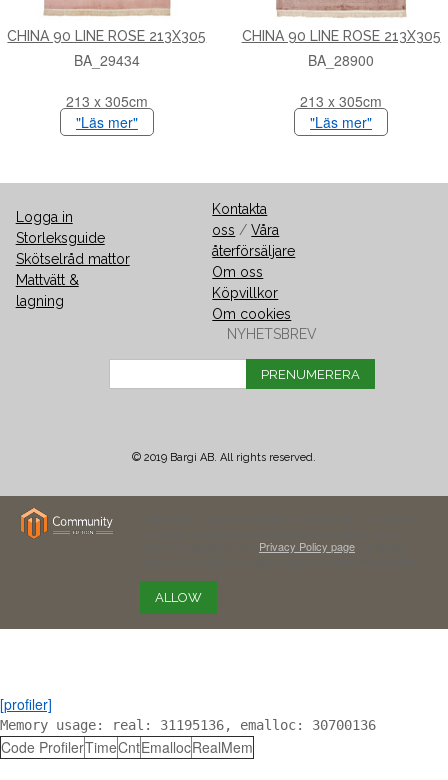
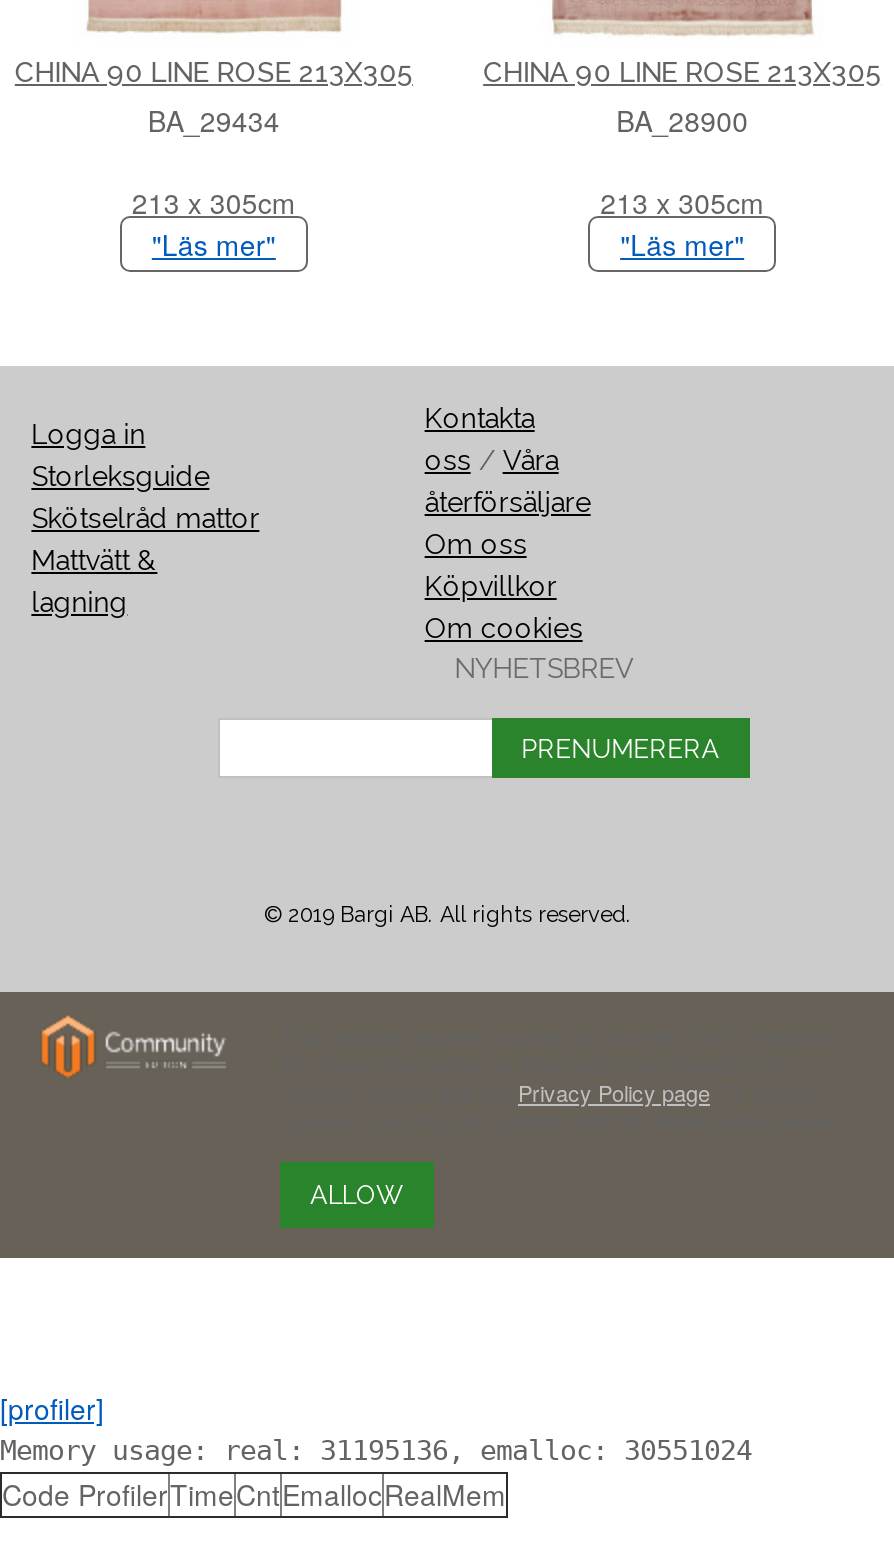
[0,717,376,733] Memory usage: real: 31195136, emalloc: 30700136 -> [0,1434,752,1466] Memory usage: real: 31195136, emalloc: 30551024

